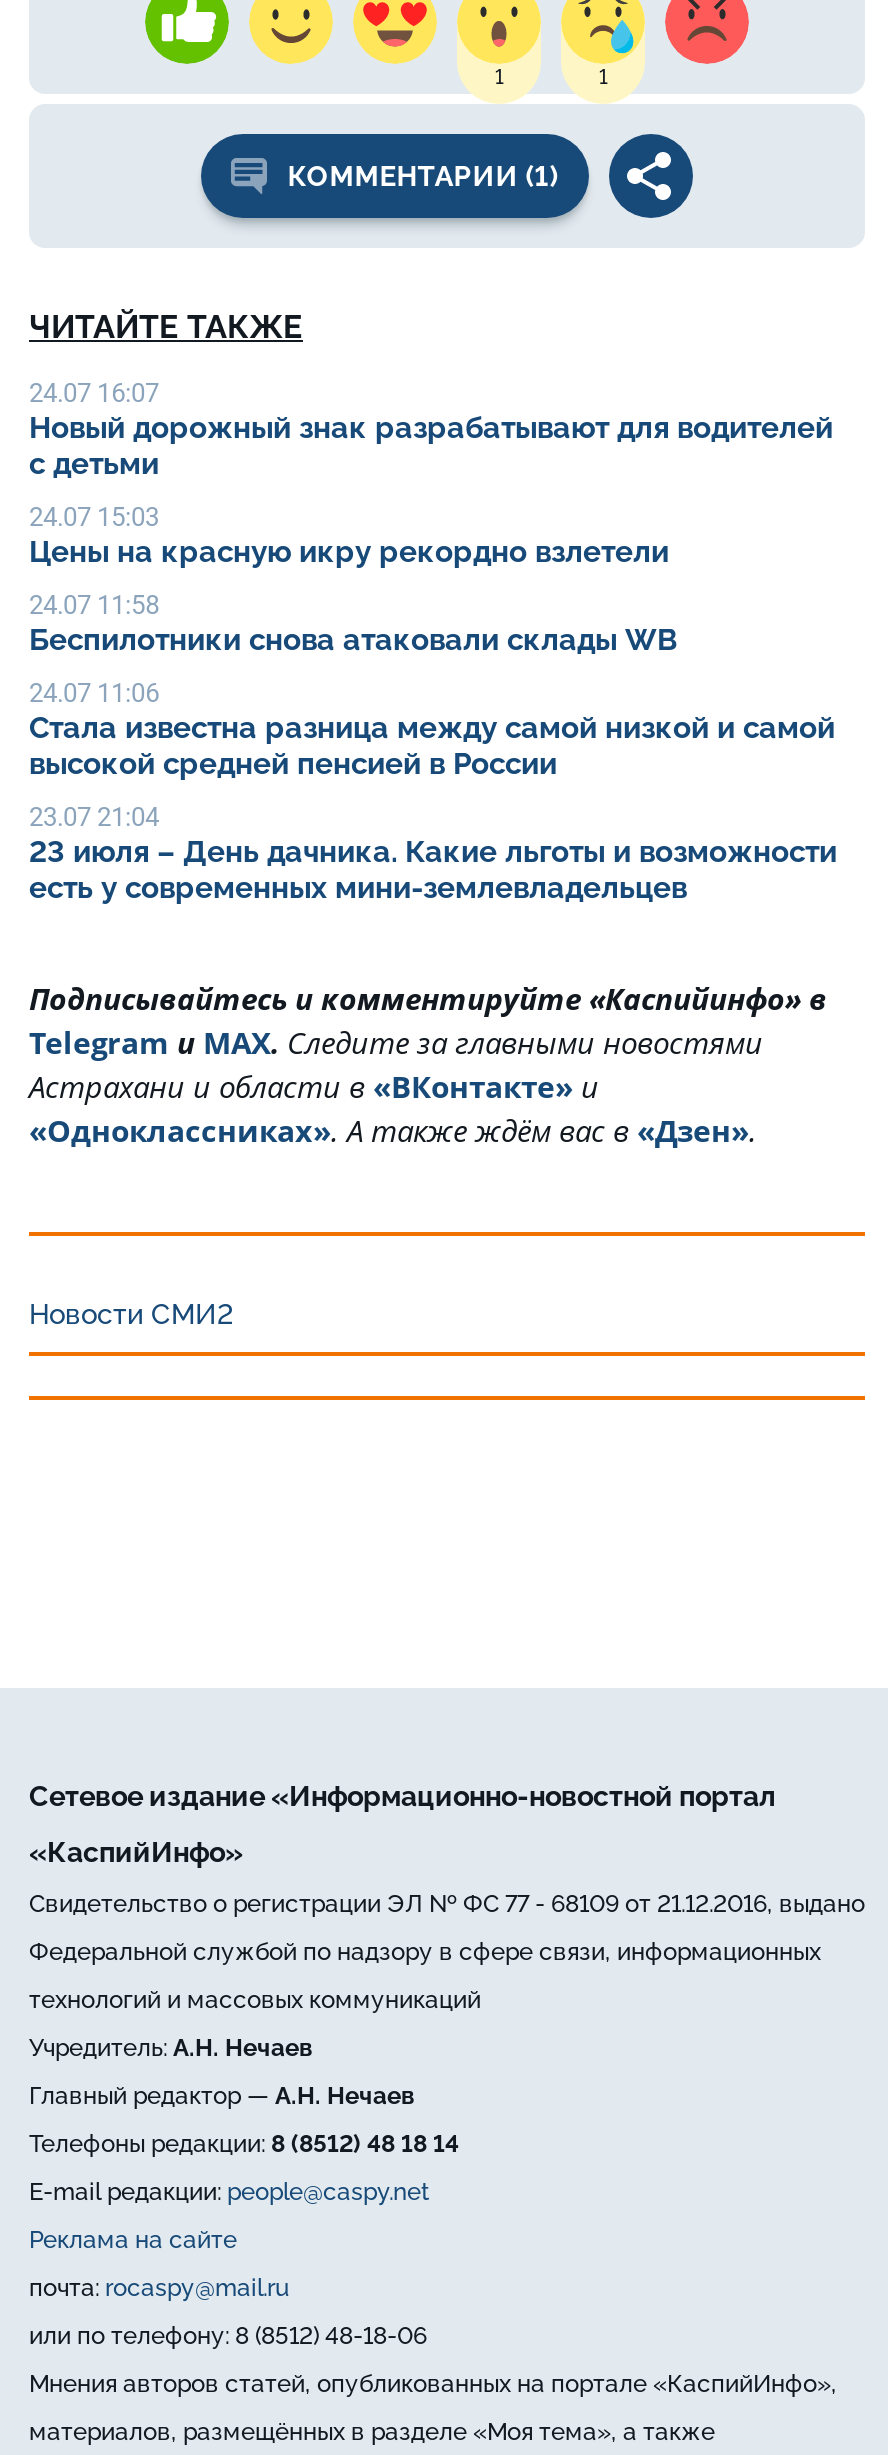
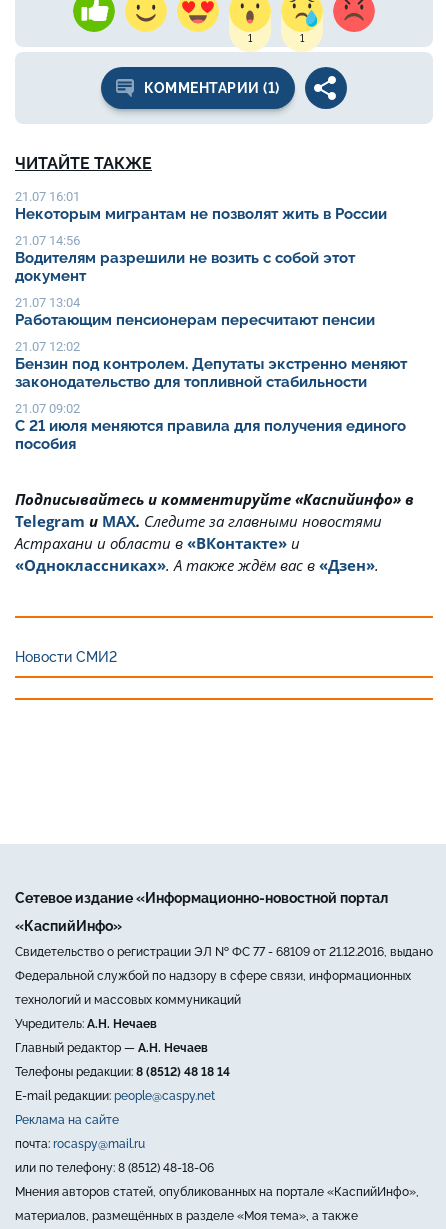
[29,378,833,482] 24.07 16:07 | Новый дорожный знак разрабатывают для водителей | с детьми -> [15,189,391,223] 21.07 16:01 | Некоторым мигрантам не позволят жить в России
[29,502,677,570] 24.07 15:03 | Цены на красную икру рекордно взлетели -> [15,233,355,285] 21.07 14:56 | Водителям разрешили не возить с собой этот | документ
[29,590,677,658] 24.07 11:58 | Беспилотники снова атаковали склады WB -> [15,295,379,329] 21.07 13:04 | Работающим пенсионерам пересчитают пенсии
[29,678,835,782] 24.07 11:06 | Стала известна разница между самой низкой и самой | высокой средней пенсией в России -> [15,339,407,391] 21.07 12:02 | Бензин под контролем. Депутаты экстренно меняют | законодательство для топливной стабильности
[29,802,837,906] 23.07 21:04 | 23 июля – День дачника. Какие льготы и возможности | есть у современных мини-землевладельцев -> [15,401,406,453] 21.07 09:02 | С 21 июля меняются правила для получения единого | пособия

